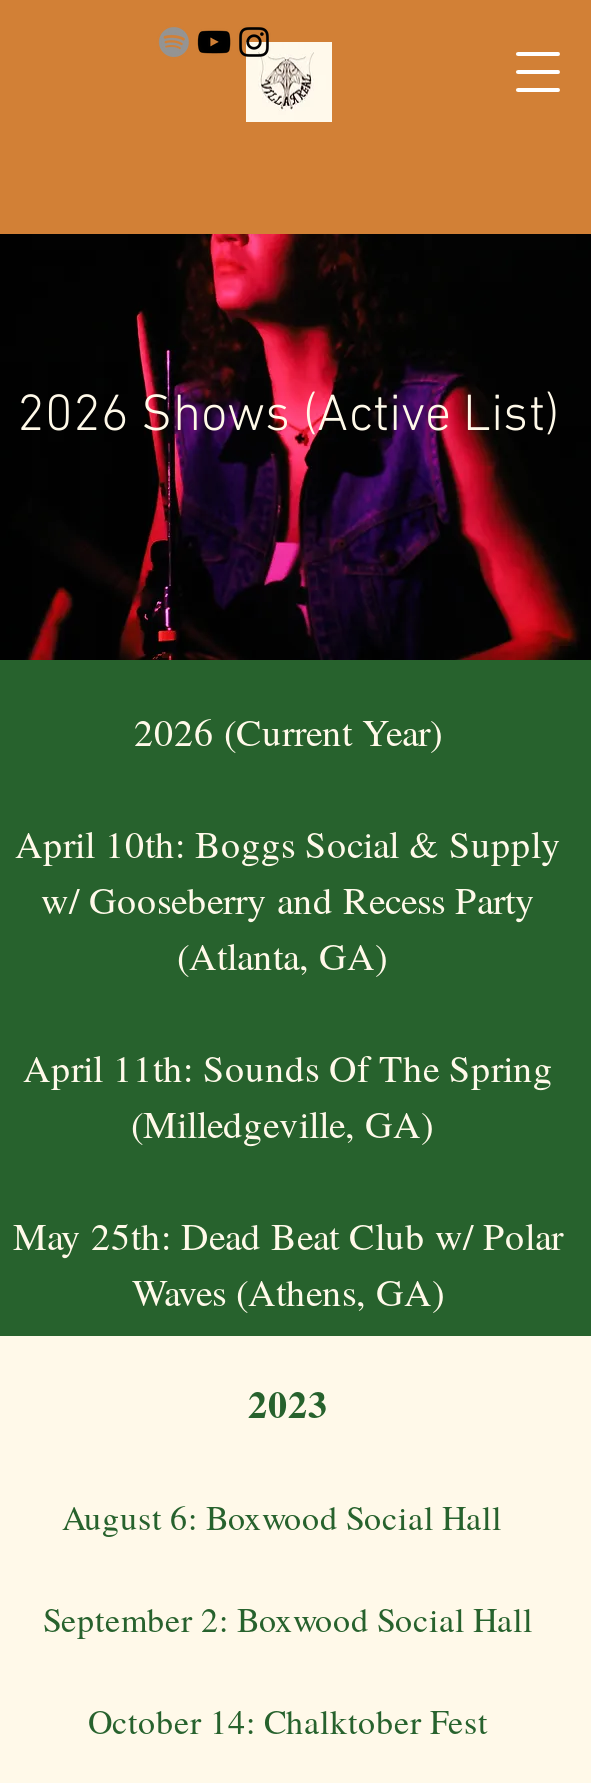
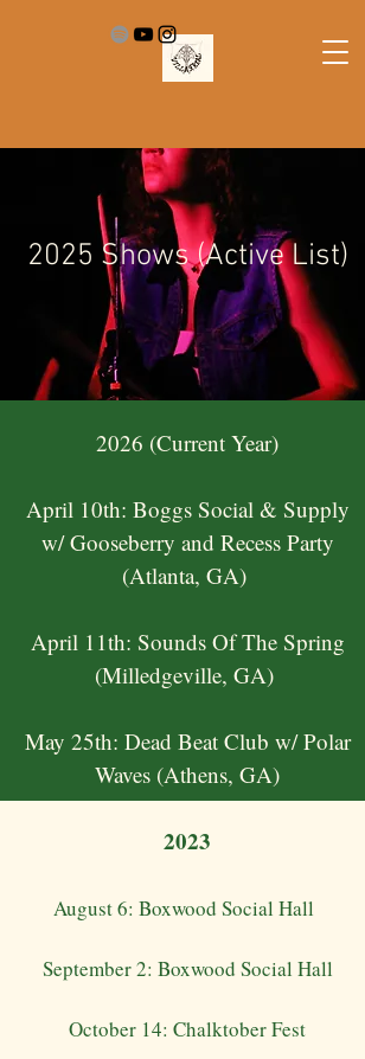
[17,386,559,448] 2026 Shows (Active List) -> [27,238,348,275] 2025 Shows (Active List)

